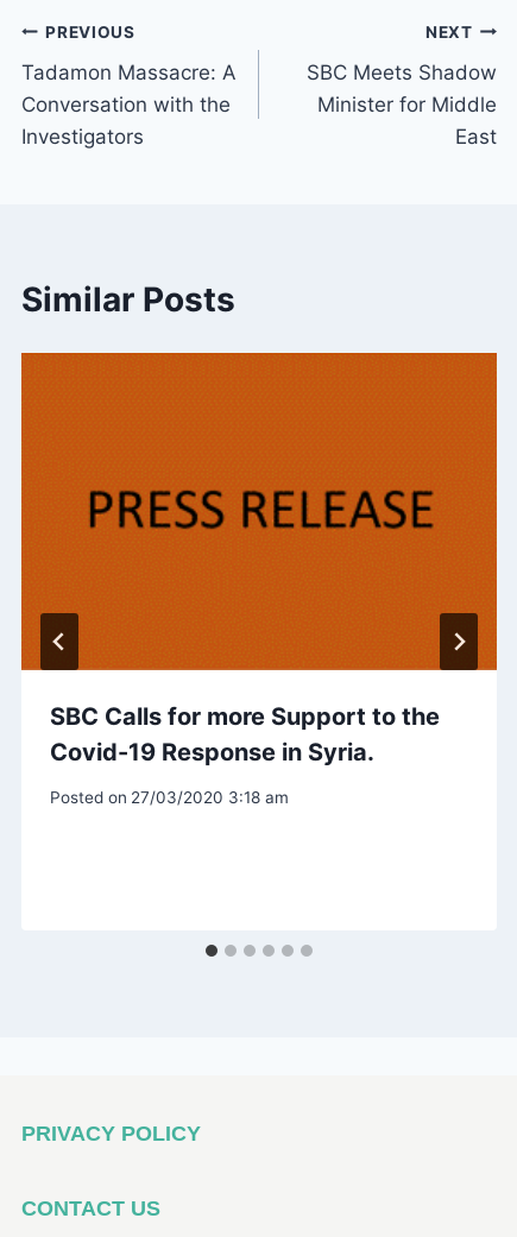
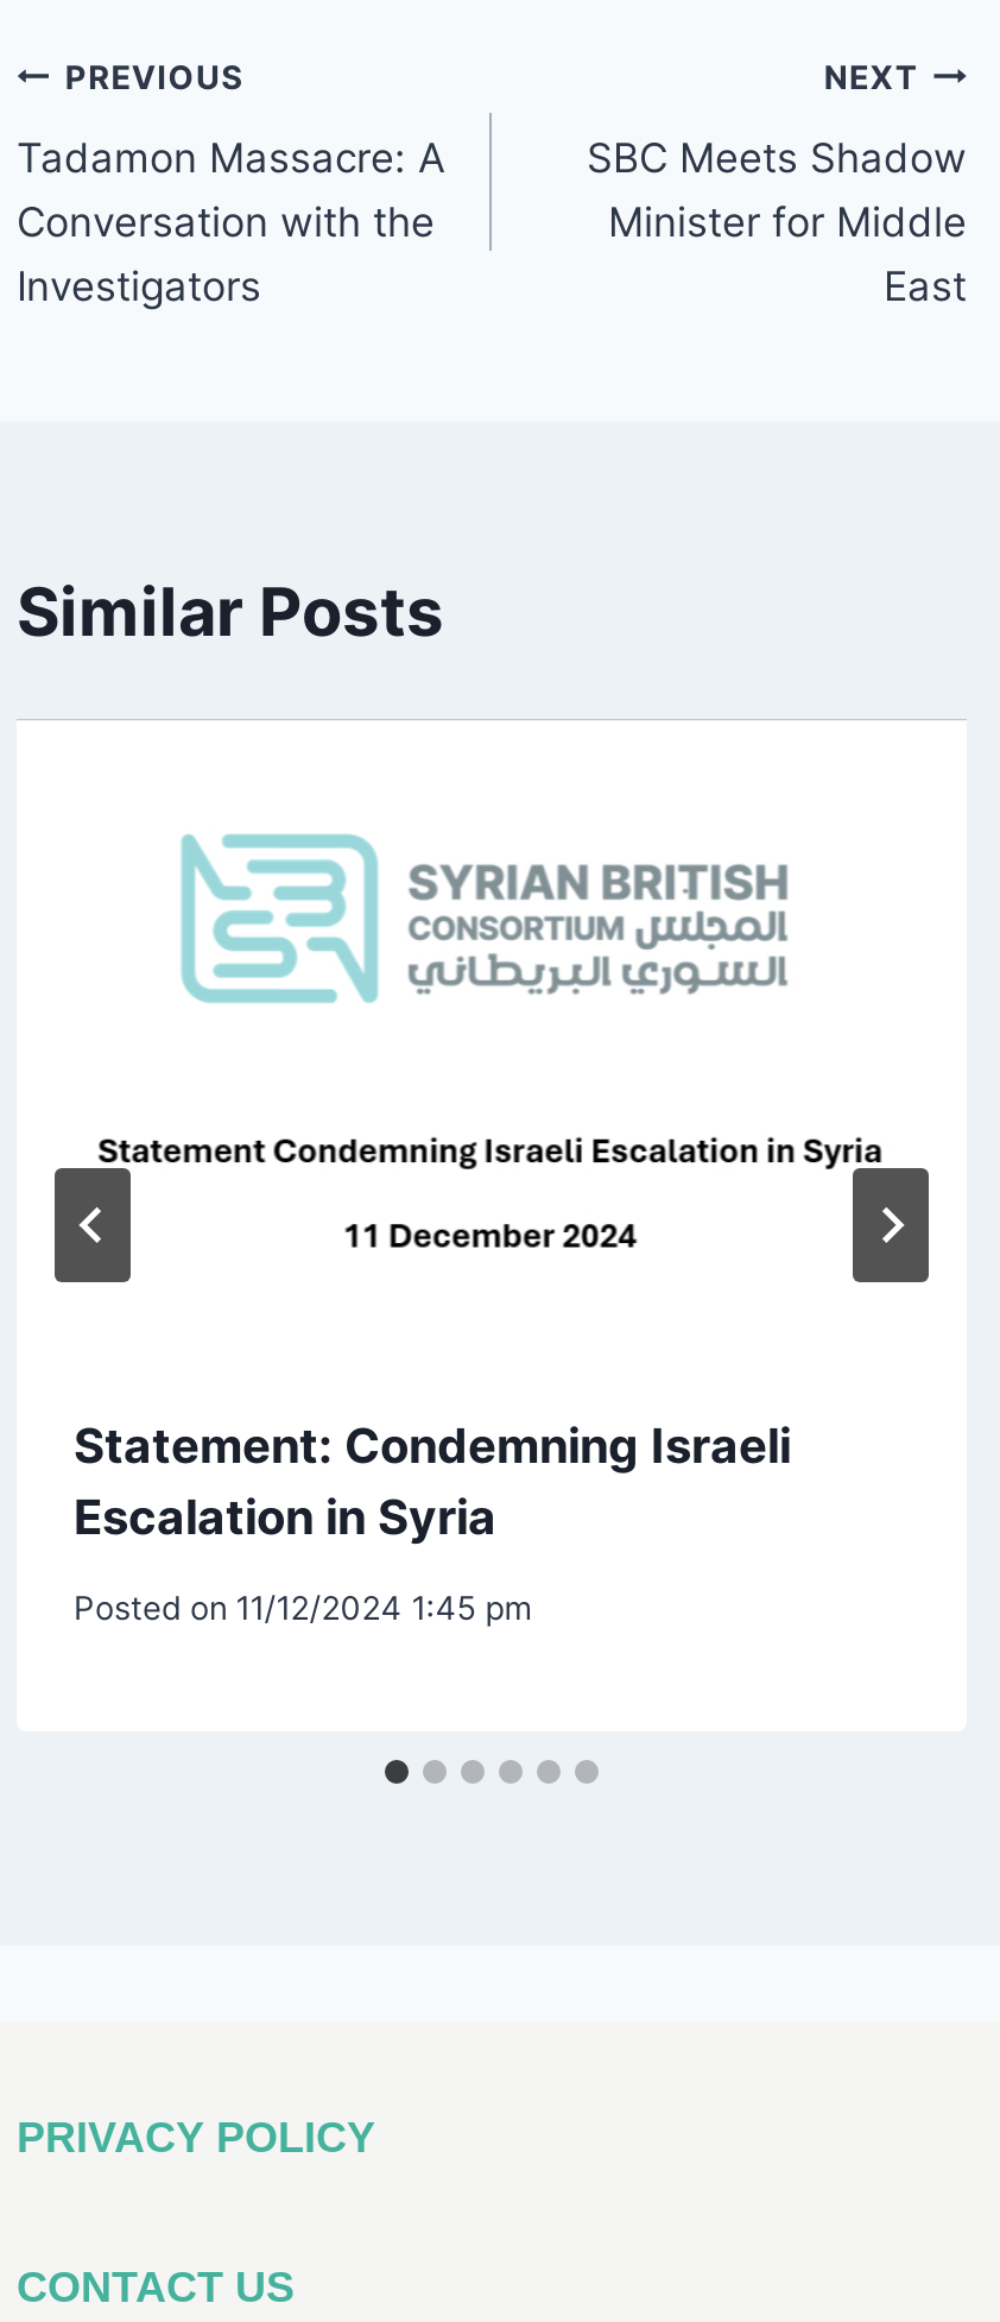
[20,352,498,671] [image] -> [17,719,967,1285] [image]
[50,702,440,766] SBC Calls for more Support to the | Covid-19 Response in Syria. -> [74,1417,791,1546] Statement: Condemning Israeli | Escalation in Syria
[50,788,289,807] Posted on 27/03/2020 3:18 am -> [74,1590,533,1628] Posted on 11/12/2024 1:45 pm

